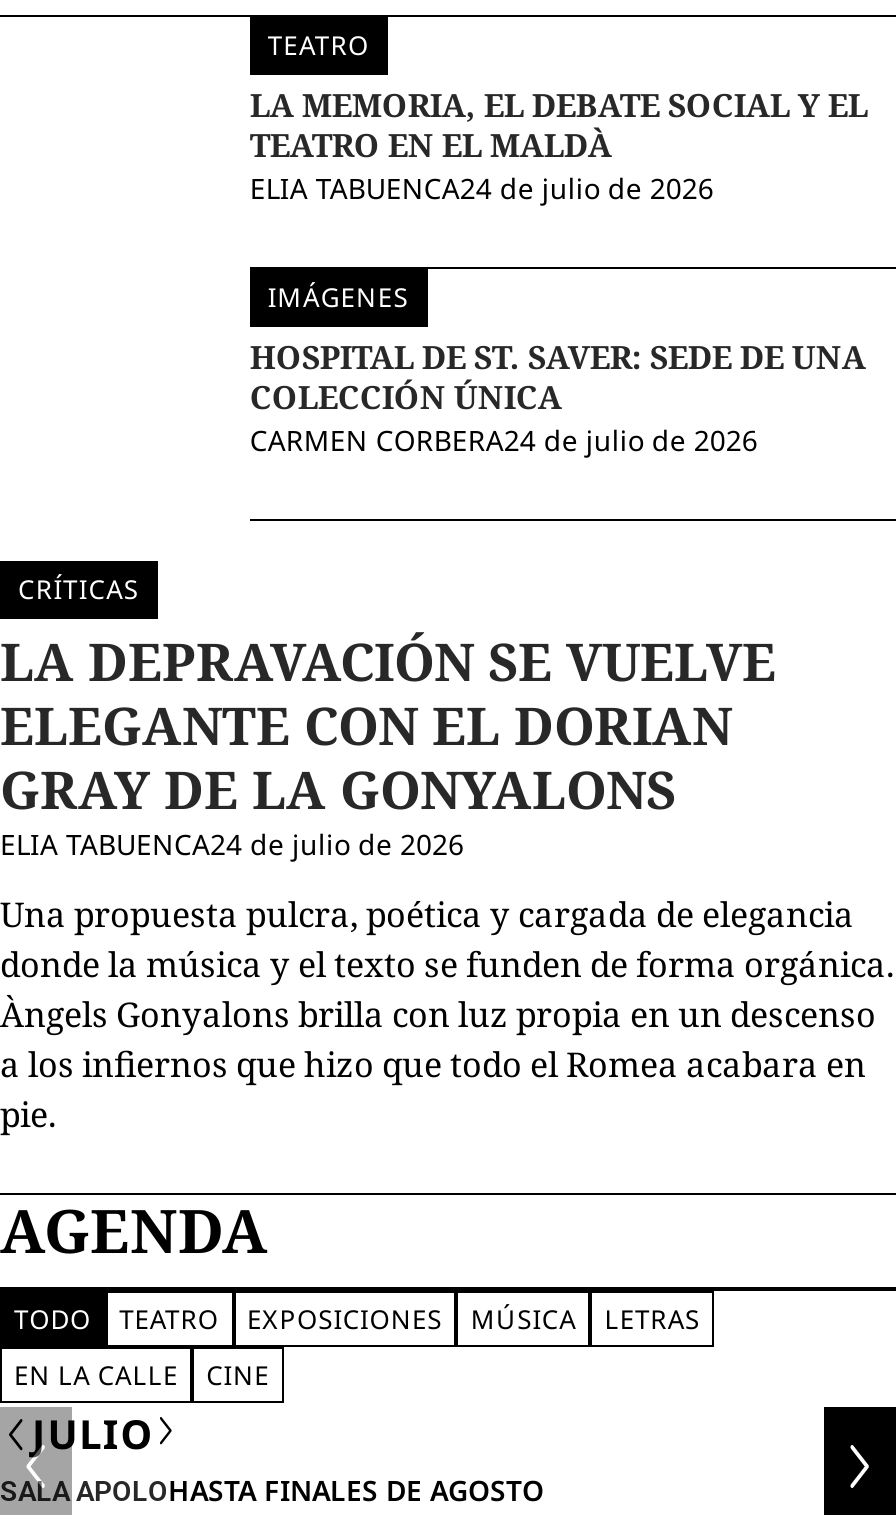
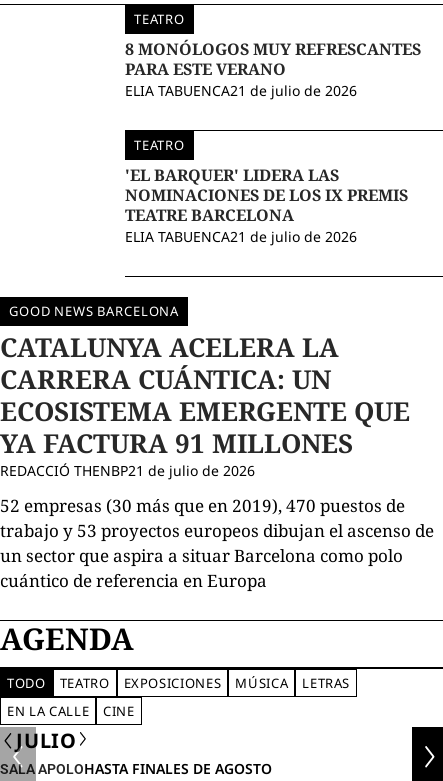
[250,83,868,207] LA MEMORIA, EL DEBATE SOCIAL Y EL | TEATRO EN EL MALDÀ | ELIA TABUENCA24 de julio de 2026 -> [125,38,421,100] 8 MONÓLOGOS MUY REFRESCANTES | PARA ESTE VERANO | ELIA TABUENCA21 de julio de 2026
[268,279,409,315] IMÁGENES -> [134,136,185,154] TEATRO
[250,335,866,459] HOSPITAL DE ST. SAVER: SEDE DE UNA | COLECCIÓN ÚNICA | CARMEN CORBERA24 de julio de 2026 -> [125,164,408,246] 'EL BARQUER' LIDERA LAS | NOMINACIONES DE LOS IX PREMIS | TEATRE BARCELONA | ELIA TABUENCA21 de julio de 2026
[0,570,776,862] CRÍTICAS | LA DEPRAVACIÓN SE VUELVE | ELEGANTE CON EL DORIAN | GRAY DE LA GONYALONS | ELIA TABUENCA24 de julio de 2026 -> [0,302,410,480] GOOD NEWS BARCELONA | CATALUNYA ACELERA LA | CARRERA CUÁNTICA: UN | ECOSISTEMA EMERGENTE QUE | YA FACTURA 91 MILLONES | REDACCIÓ THENBP21 de julio de 2026
[0,890,894,1136] Una propuesta pulcra, poética y cargada de elegancia | donde la música y el texto se funden de forma orgánica. | Àngels Gonyalons brilla con luz propia en un descenso | a los infiernos que hizo que todo el Romea acabara en | pie. -> [0,494,434,592] 52 empresas (30 más que en 2019), 470 puestos de | trabajo y 53 proyectos europeos dibujan el ascenso de | un sector que aspira a situar Barcelona como polo | cuántico de referencia en Europa

